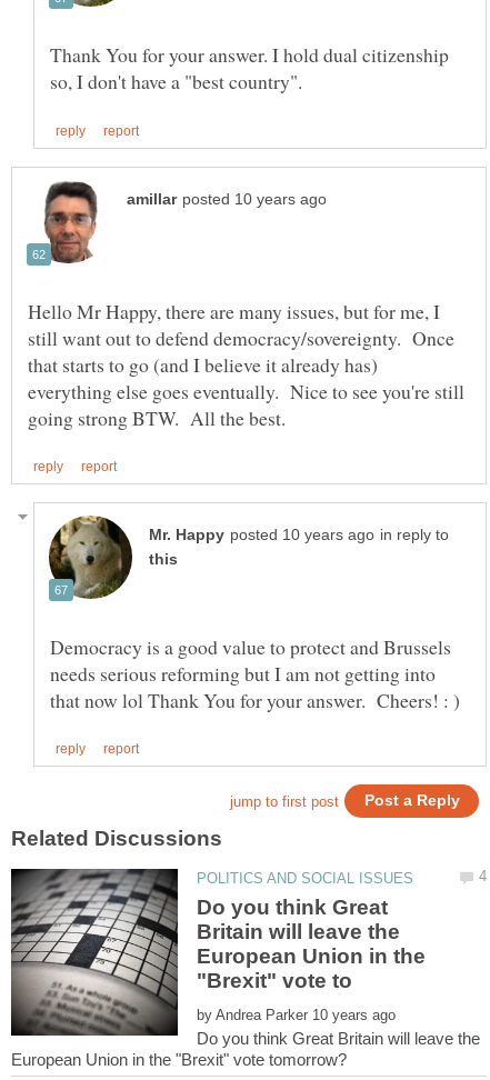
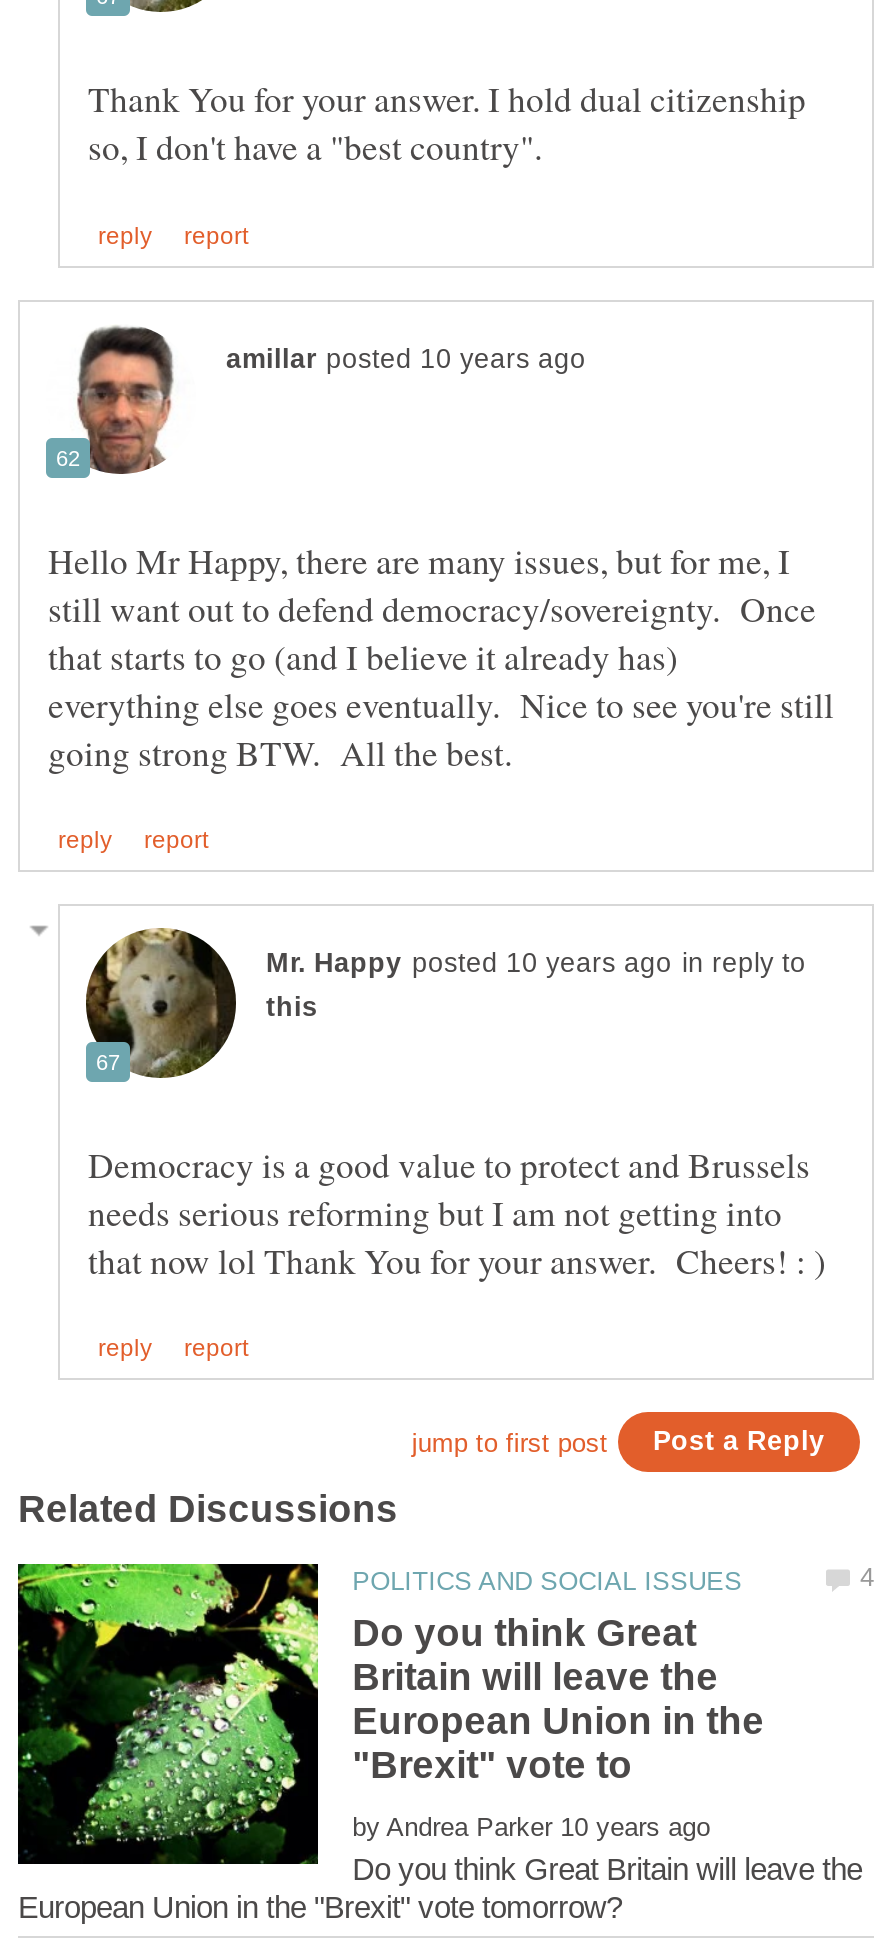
[10,868,179,1037] [image] -> [16,1562,320,1864] [image]

